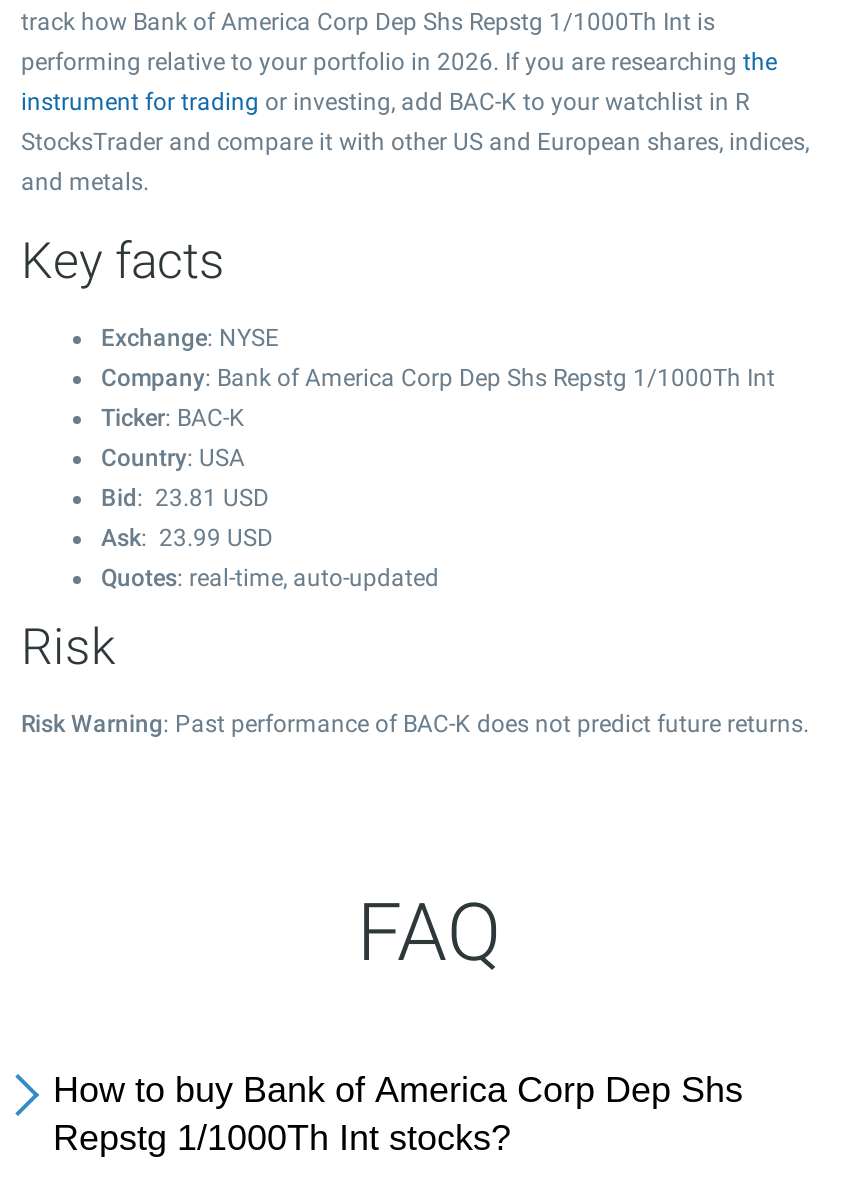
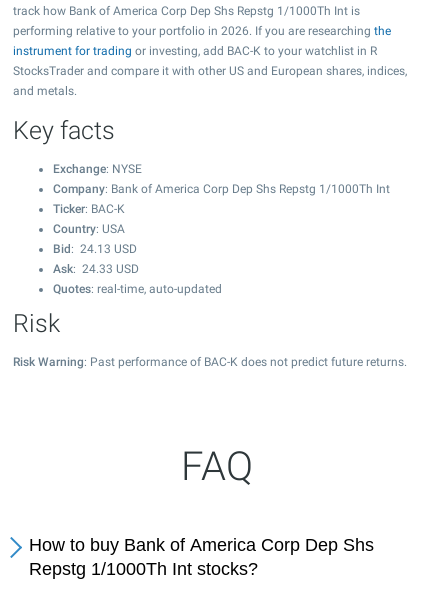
[101,484,269,512] Bid: 23.81 USD -> [53,242,137,256] Bid: 24.13 USD
[101,524,273,552] Ask: 23.99 USD -> [53,262,139,276] Ask: 24.33 USD

